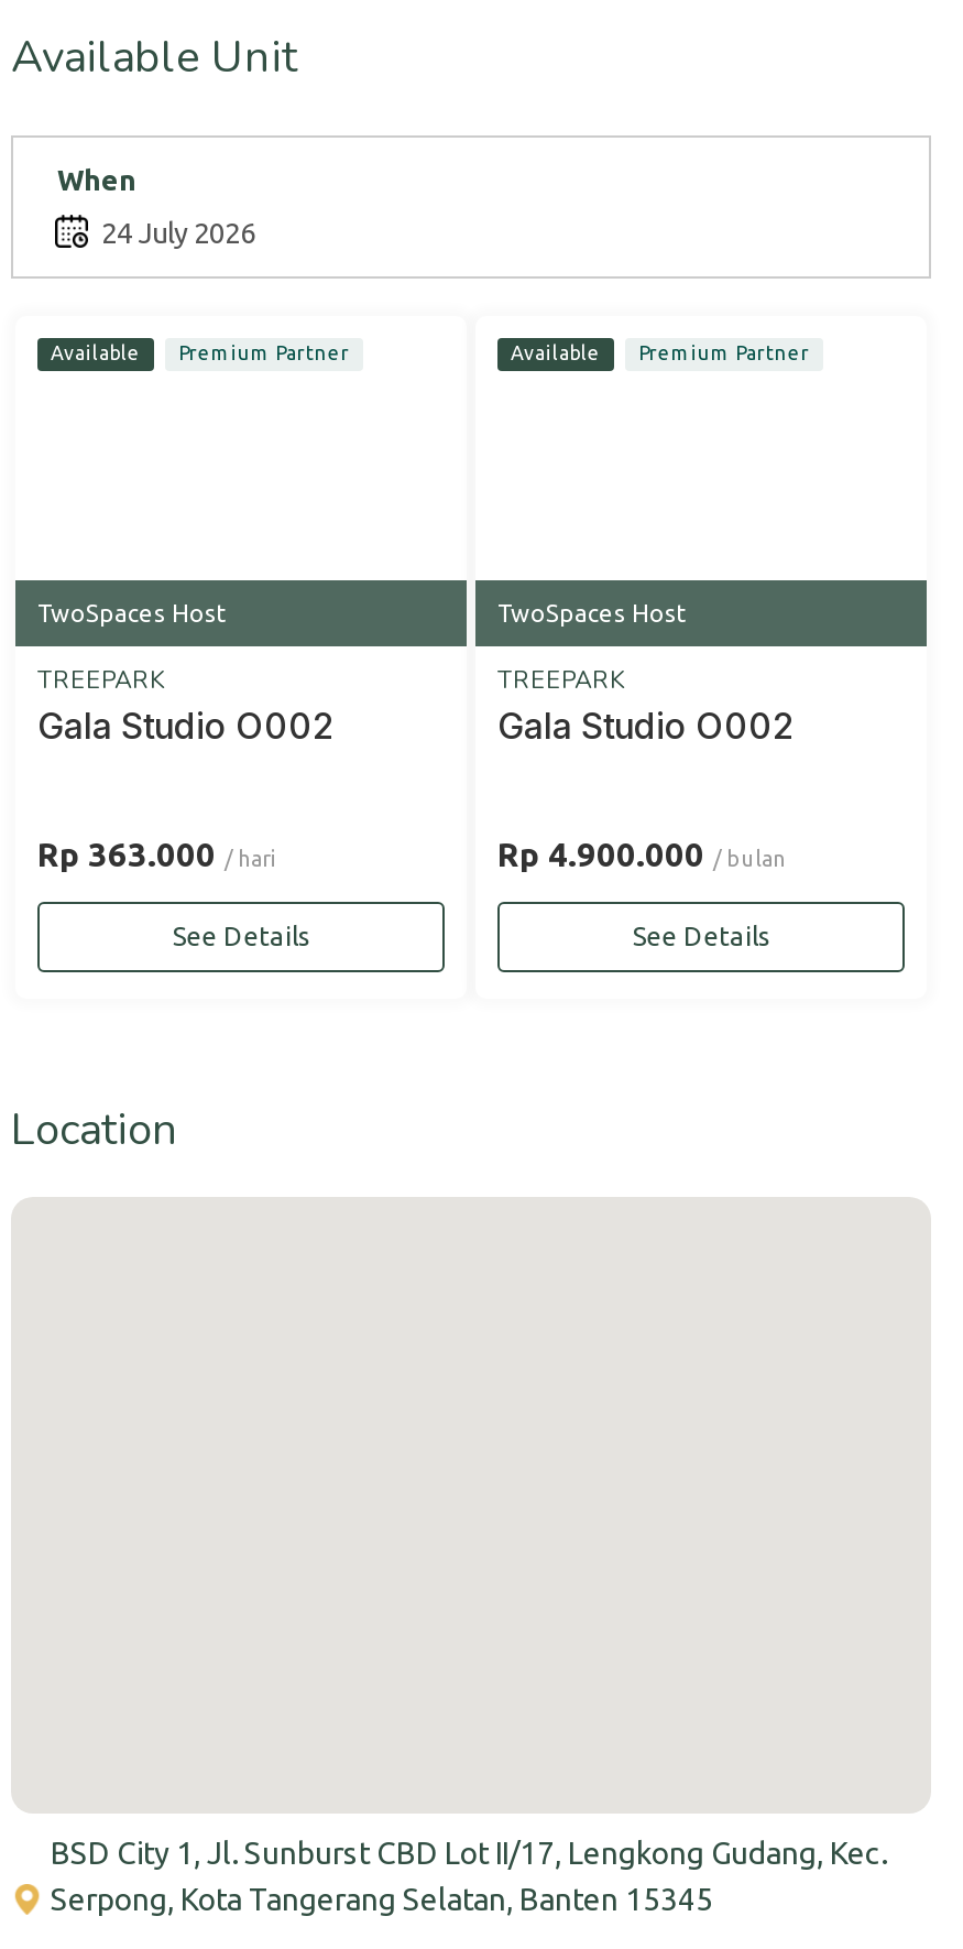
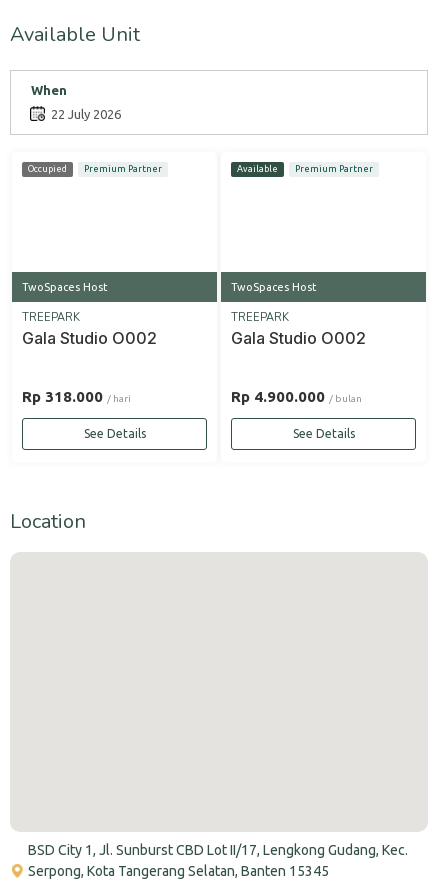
[101,217,255,248] 24 July 2026 -> [51,107,121,121] 22 July 2026
[51,342,141,364] Available -> [28,164,67,174] Occupied
[37,836,277,873] Rp 363.000 / hari -> [22,388,131,405] Rp 318.000 / hari

